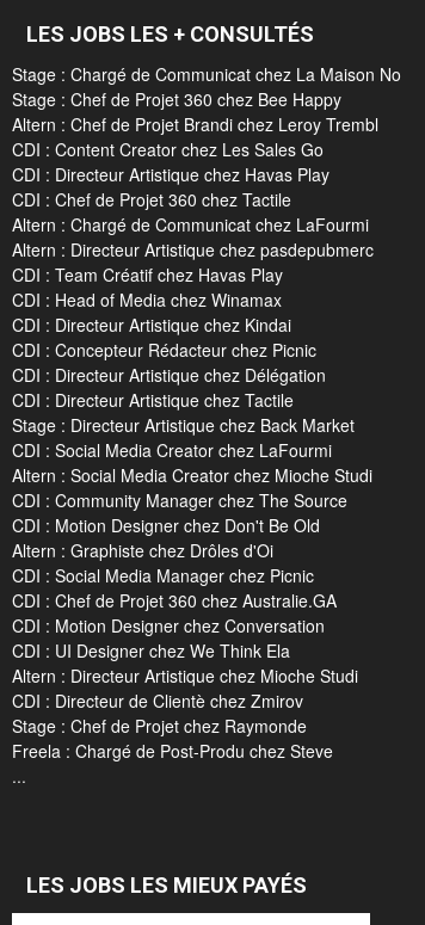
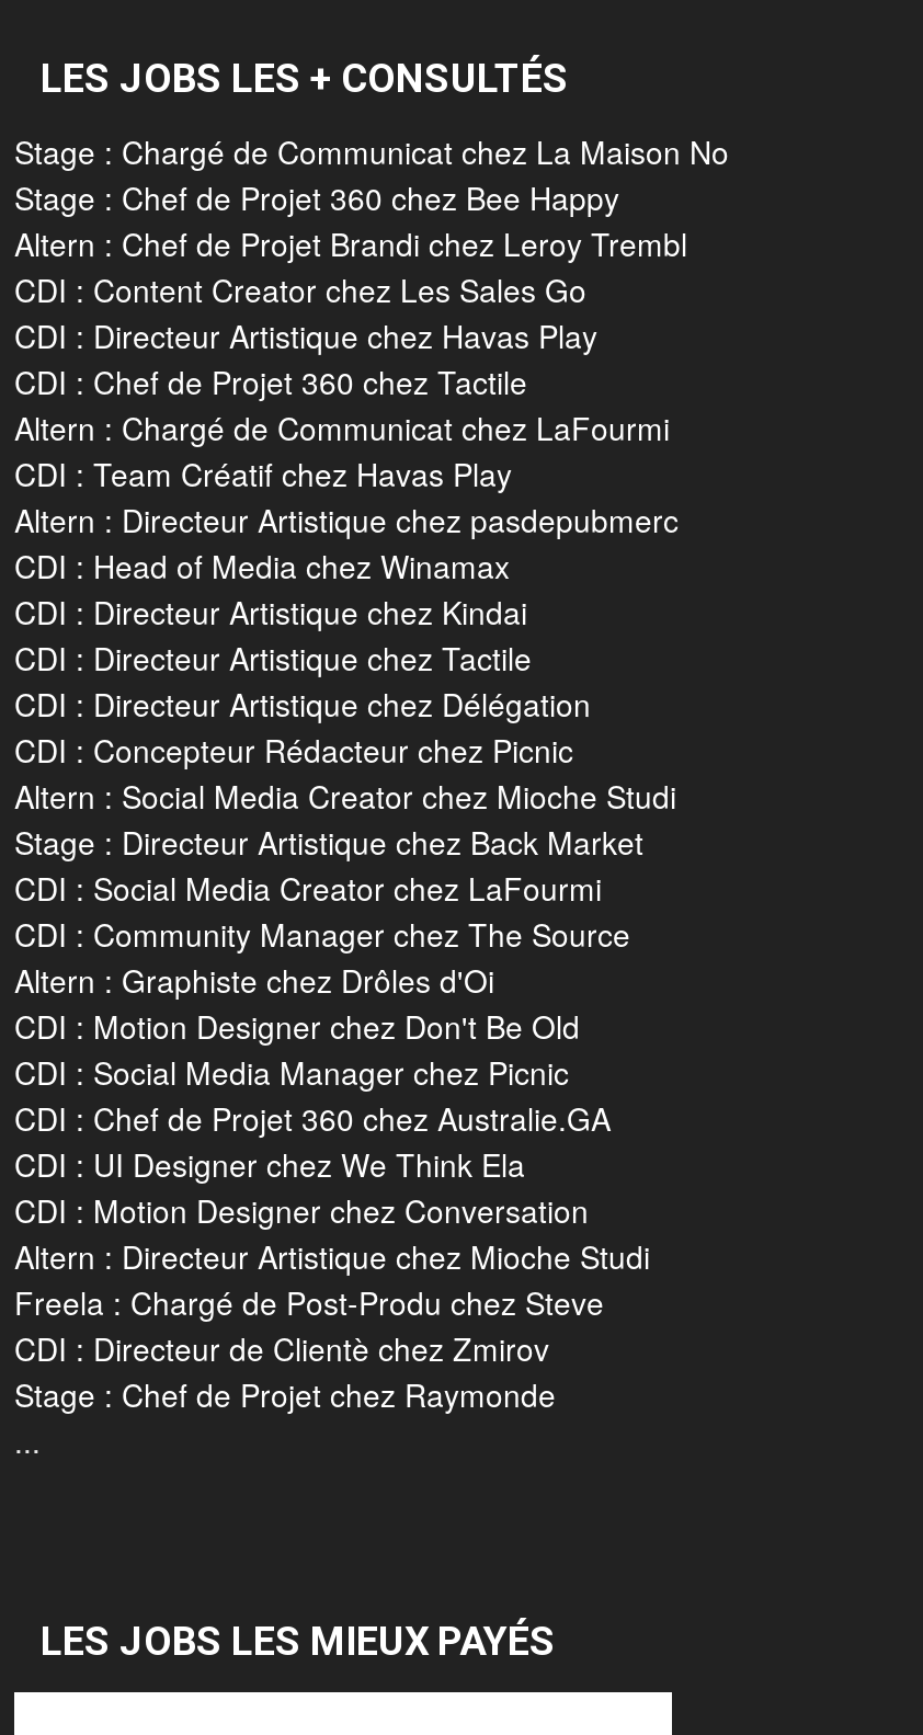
moved [12,238,374,261] -> [14,498,679,541]: Altern : Directeur Artistique chez pasdepubmerc
moved [12,263,283,286] -> [14,452,512,495]: CDI : Team Créatif chez Havas Play
moved [12,338,316,362] -> [14,728,573,772]: CDI : Concepteur Rédacteur chez Picnic
moved [12,363,326,412] -> [14,636,591,726]: CDI : Directeur Artistique chez Délégation | CDI : Directeur Artistique chez Tactile
moved [12,413,355,462] -> [14,820,643,910]: Stage : Directeur Artistique chez Back Market | CDI : Social Media Creator chez LaFourmi
moved [12,463,372,487] -> [14,774,676,818]: Altern : Social Media Creator chez Mioche Studi
moved [12,513,320,537] -> [14,1004,580,1048]: CDI : Motion Designer chez Don't Be Old
moved [12,538,273,562] -> [14,958,494,1002]: Altern : Graphiste chez Drôles d'Oi
moved [12,613,325,637] -> [14,1188,589,1232]: CDI : Motion Designer chez Conversation
moved [12,639,290,662] -> [14,1142,525,1186]: CDI : UI Designer chez We Think Ela
moved [12,689,307,738] -> [14,1326,556,1416]: CDI : Directeur de Clientè chez Zmirov | Stage : Chef de Projet chez Raymonde
moved [12,739,333,763] -> [14,1280,604,1324]: Freela : Chargé de Post-Produ chez Steve

